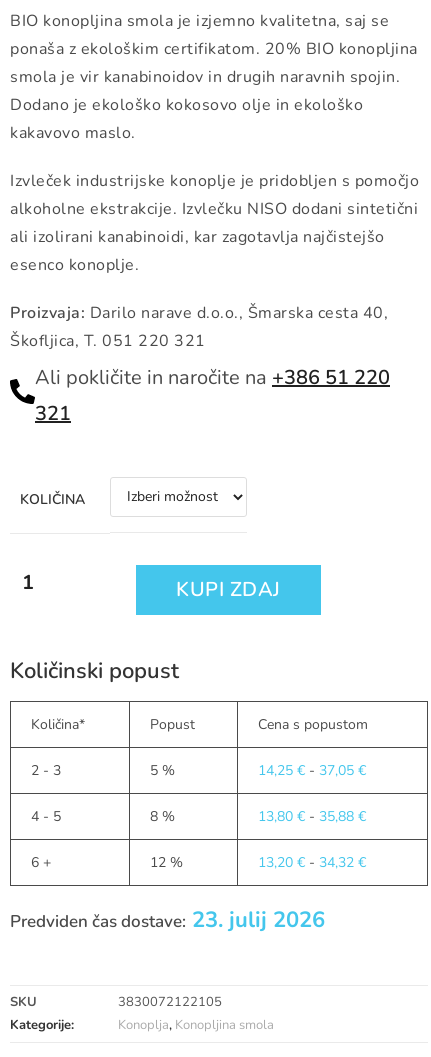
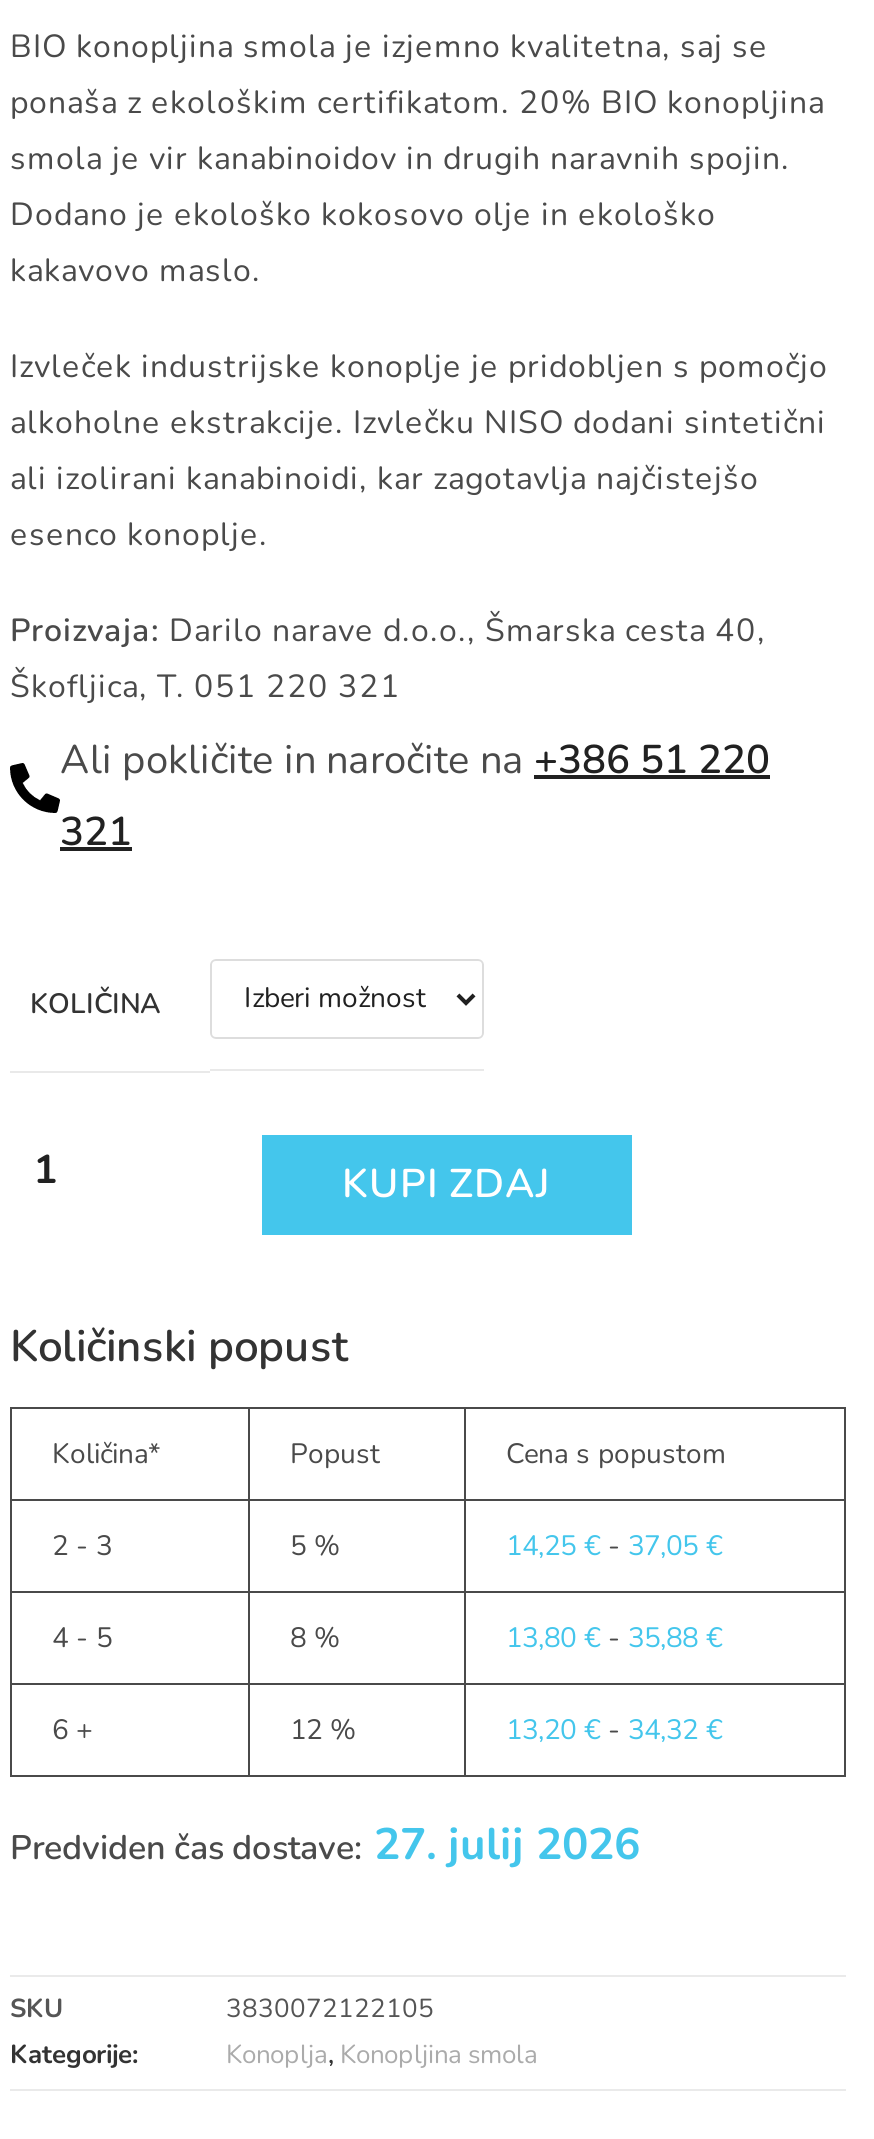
[10,904,325,934] Predviden čas dostave: 23. julij 2026 -> [10,1814,640,1874] Predviden čas dostave: 27. julij 2026

